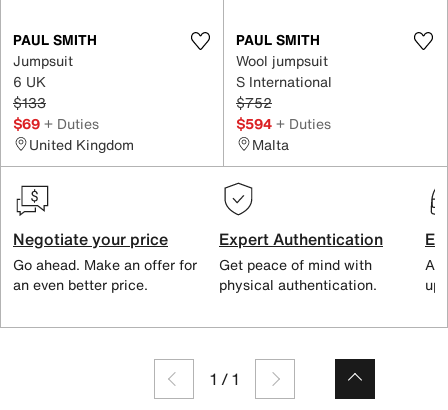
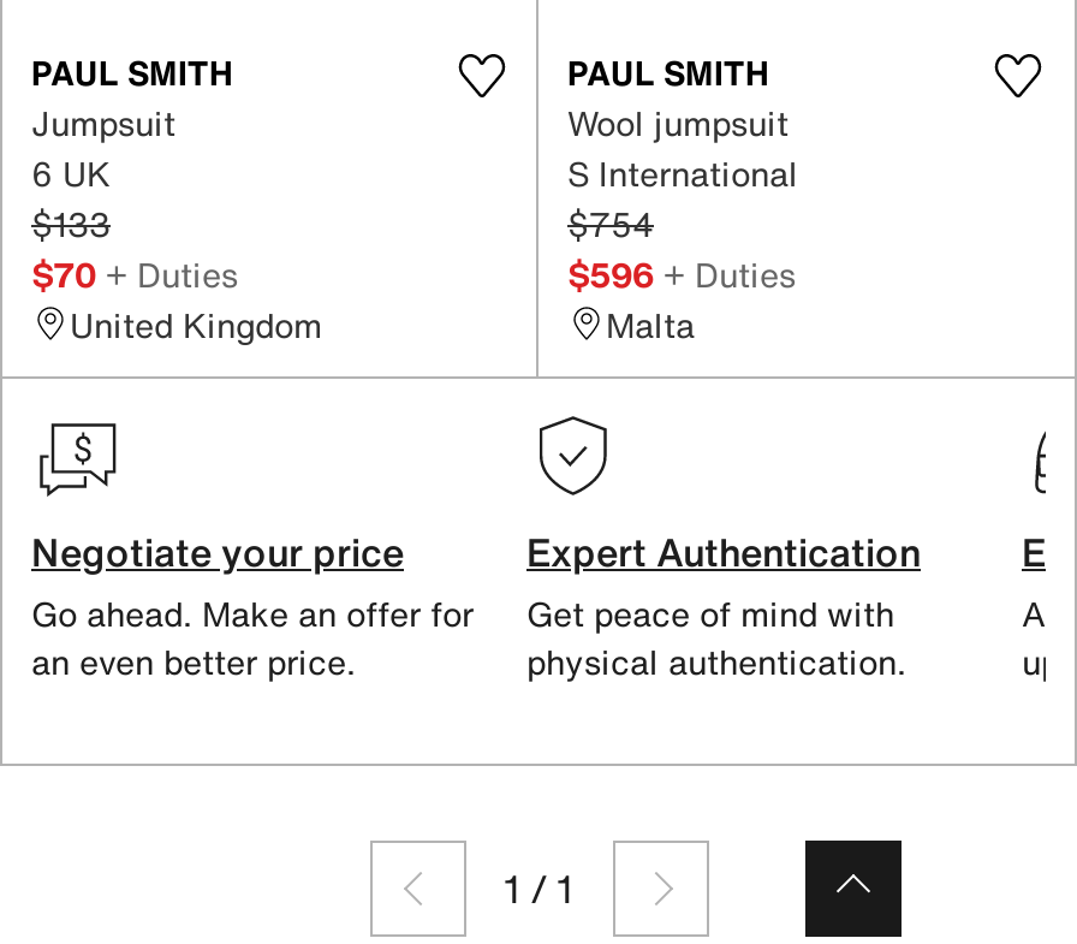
[236,91,272,112] $752 -> [567,197,654,248] $754
[13,112,99,133] $69 + Duties -> [31,248,238,298] $70 + Duties
[236,112,331,133] $594 + Duties -> [567,248,796,298] $596 + Duties

